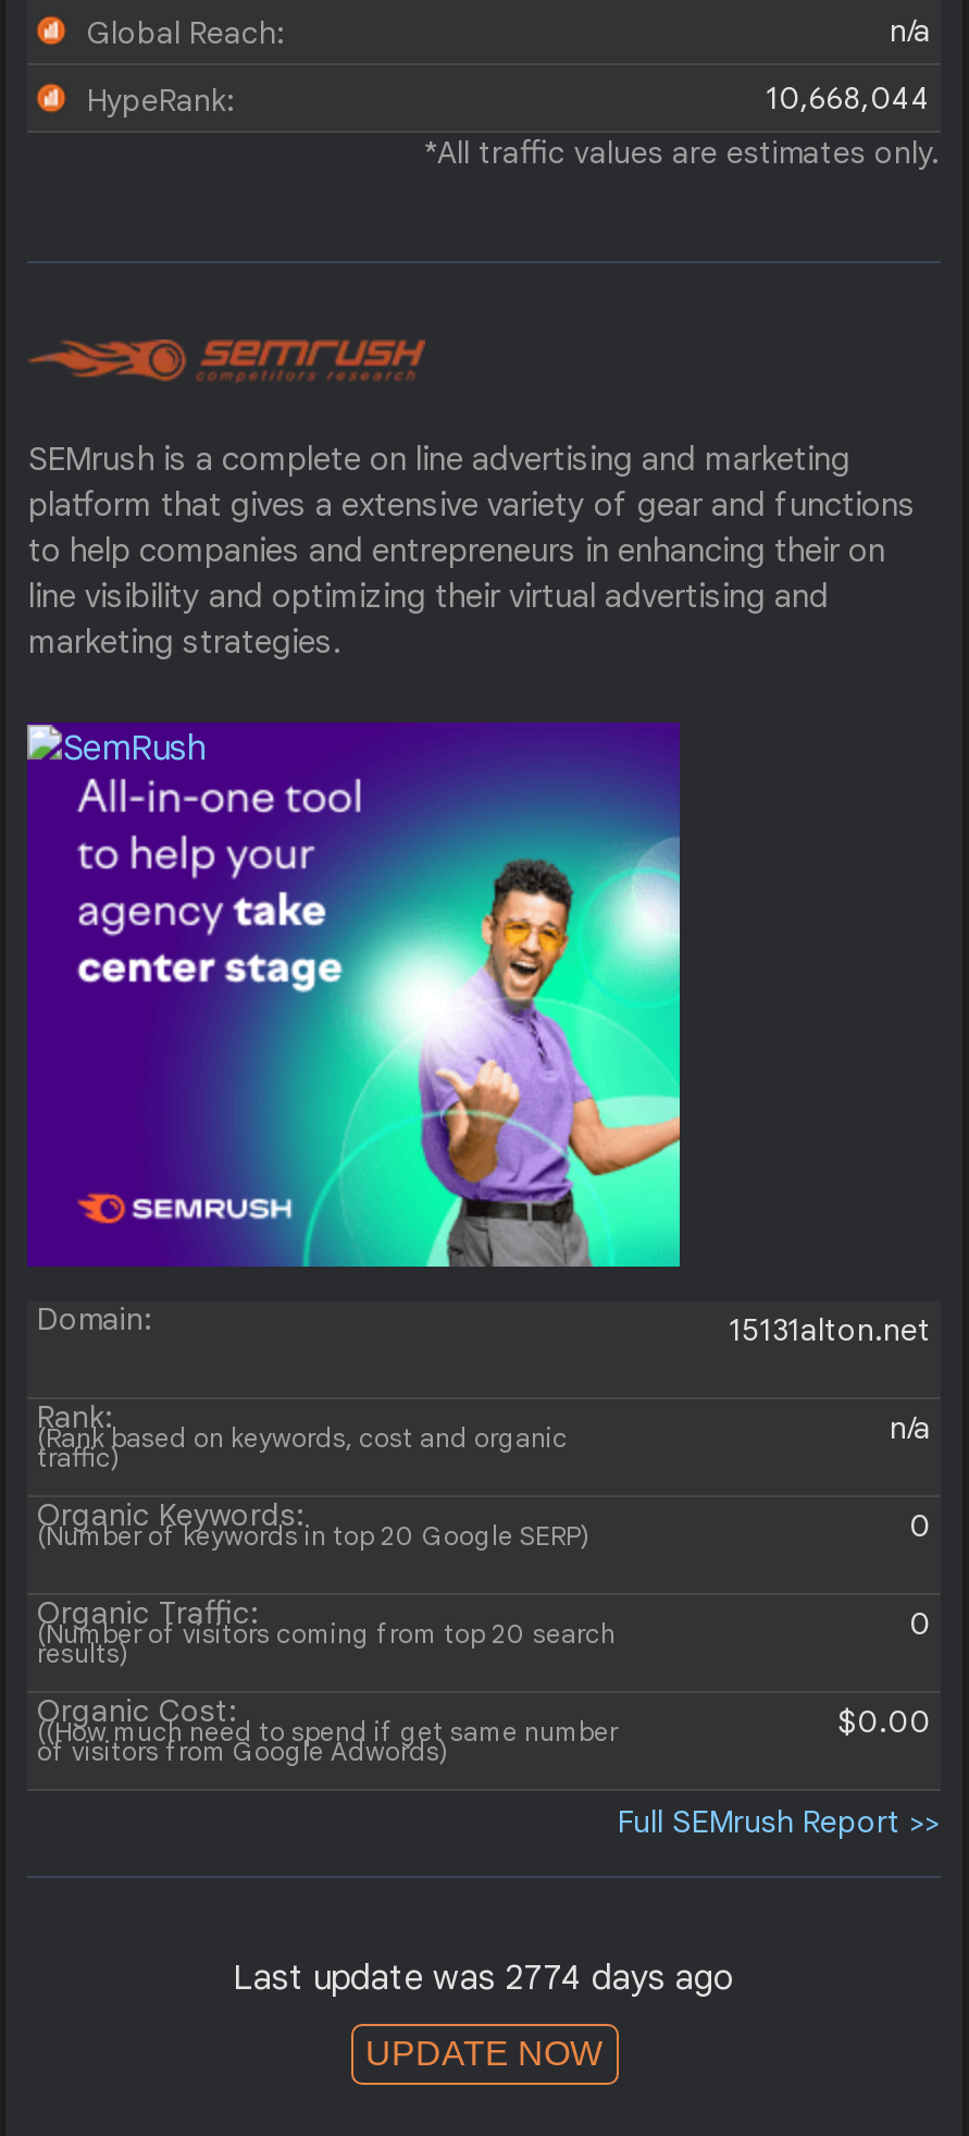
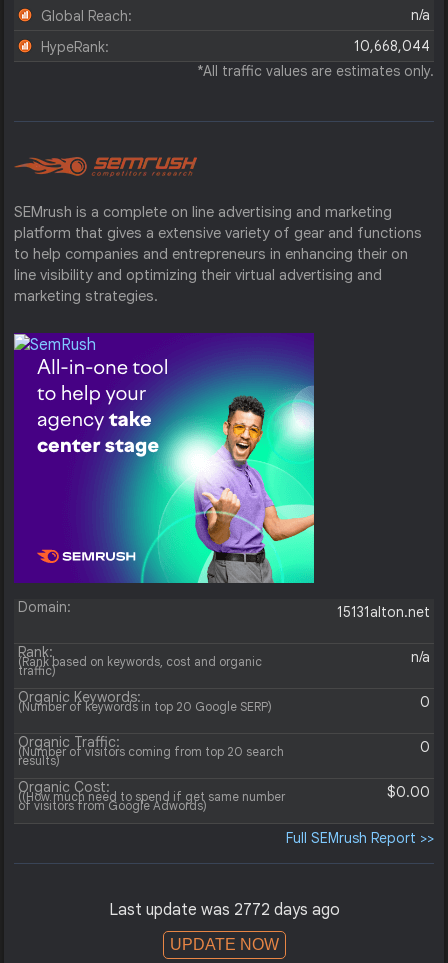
[233,1957,735,2000] Last update was 2774 days ago -> [108,900,339,920] Last update was 2772 days ago

